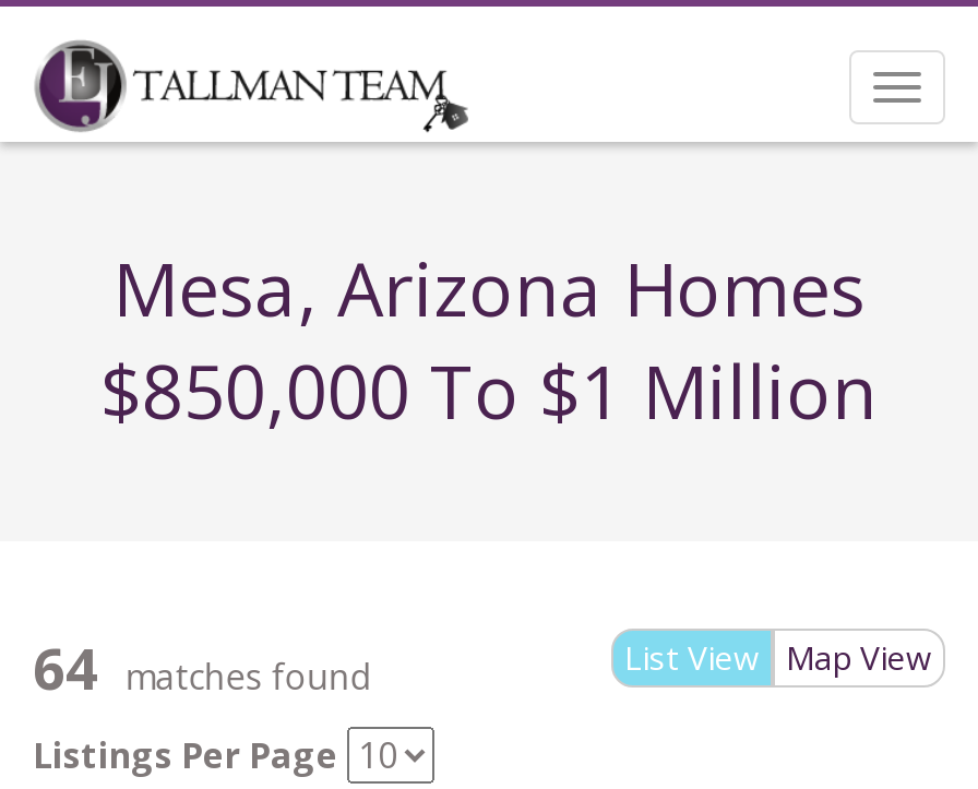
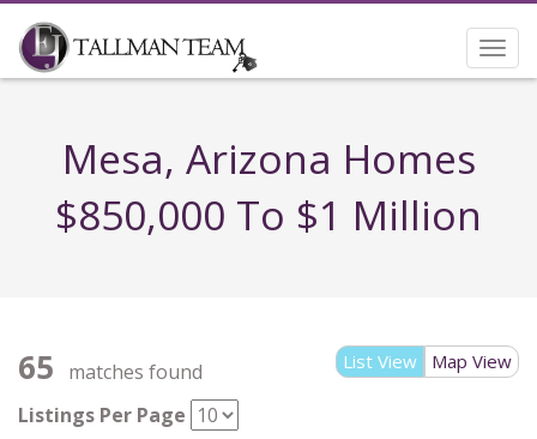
[33,629,369,707] 64 matches found -> [18,345,203,389] 65 matches found

